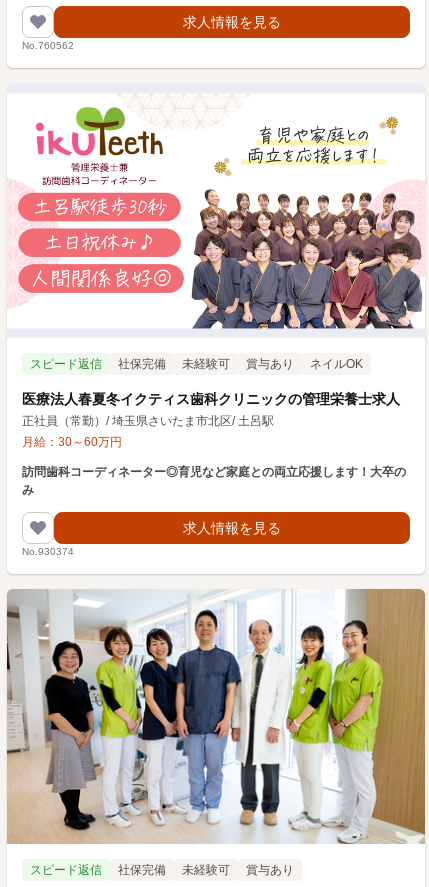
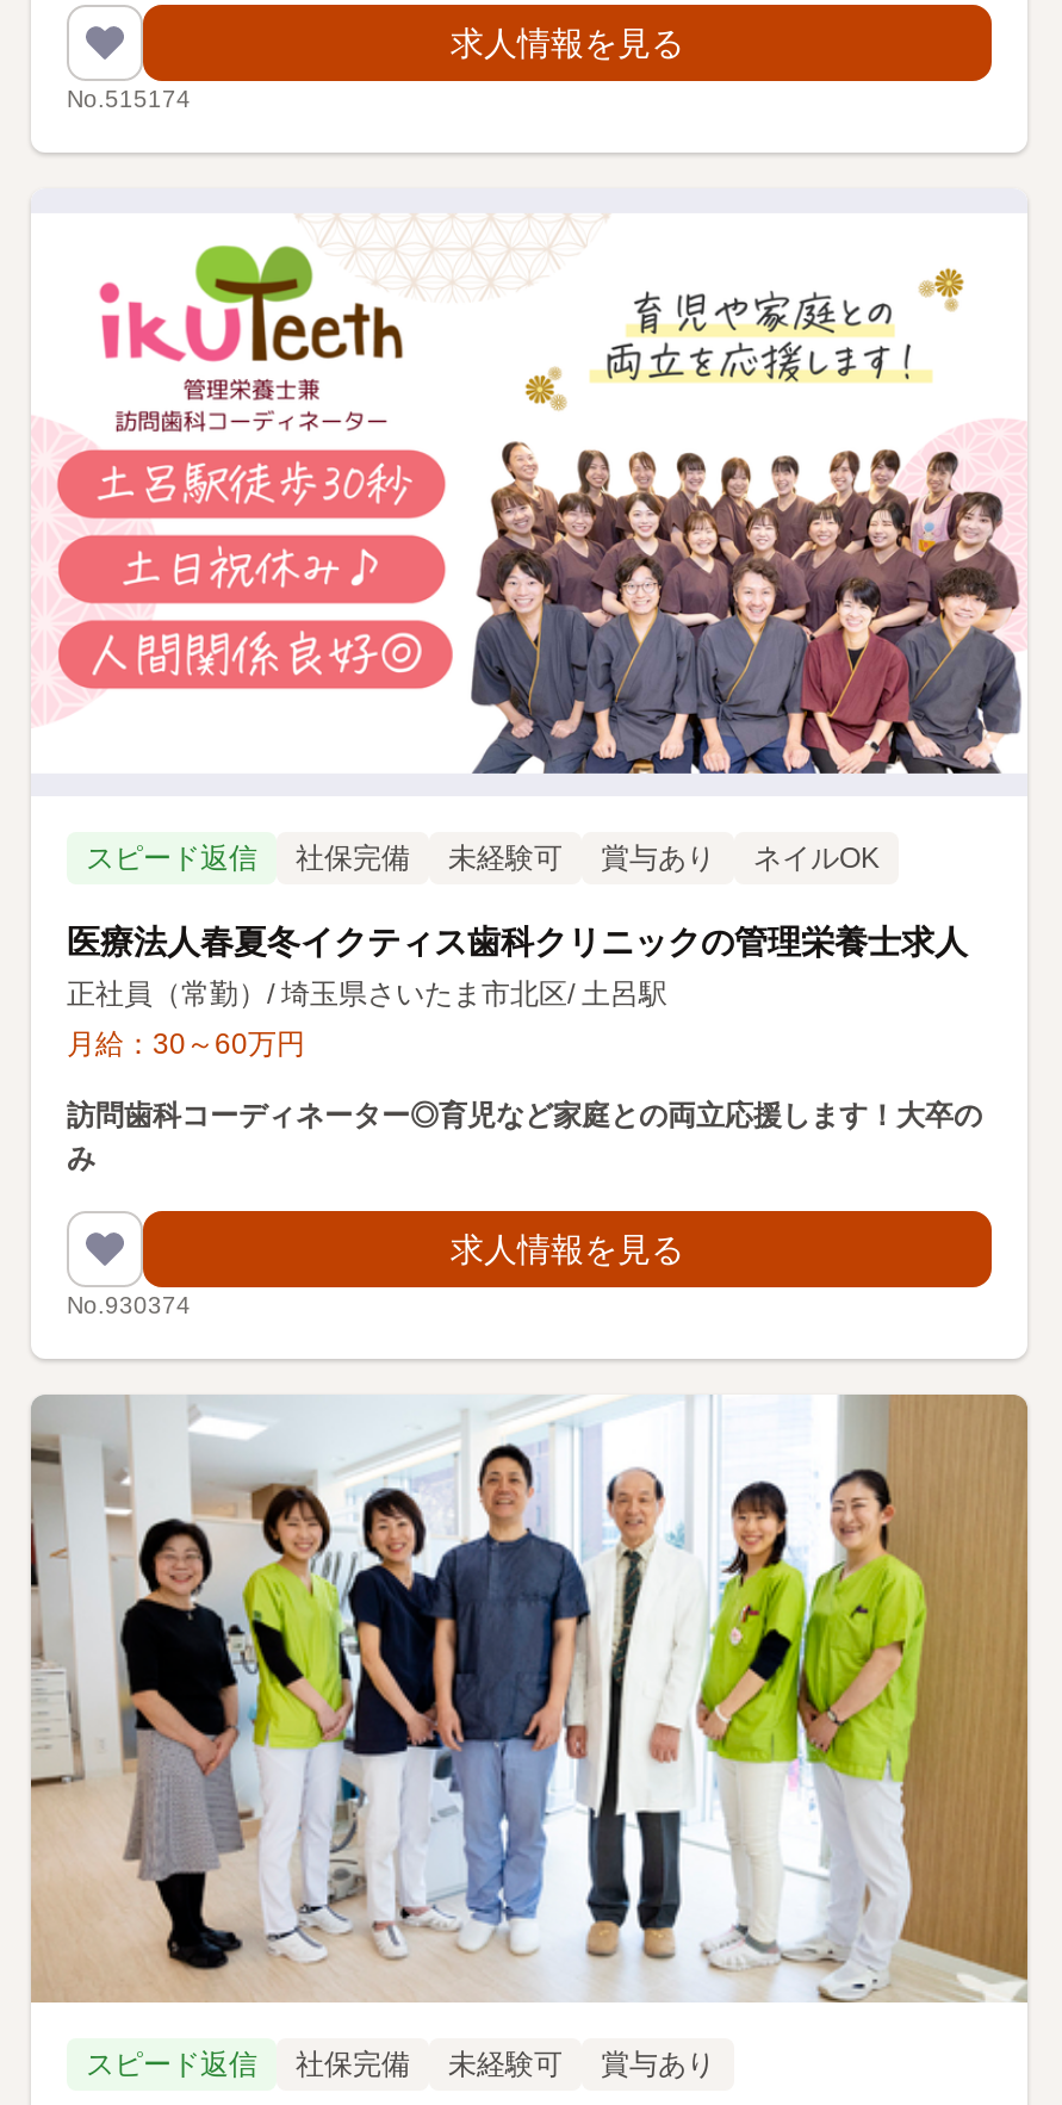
[22,40,74,51] No.760562 -> [67,86,191,112] No.515174

